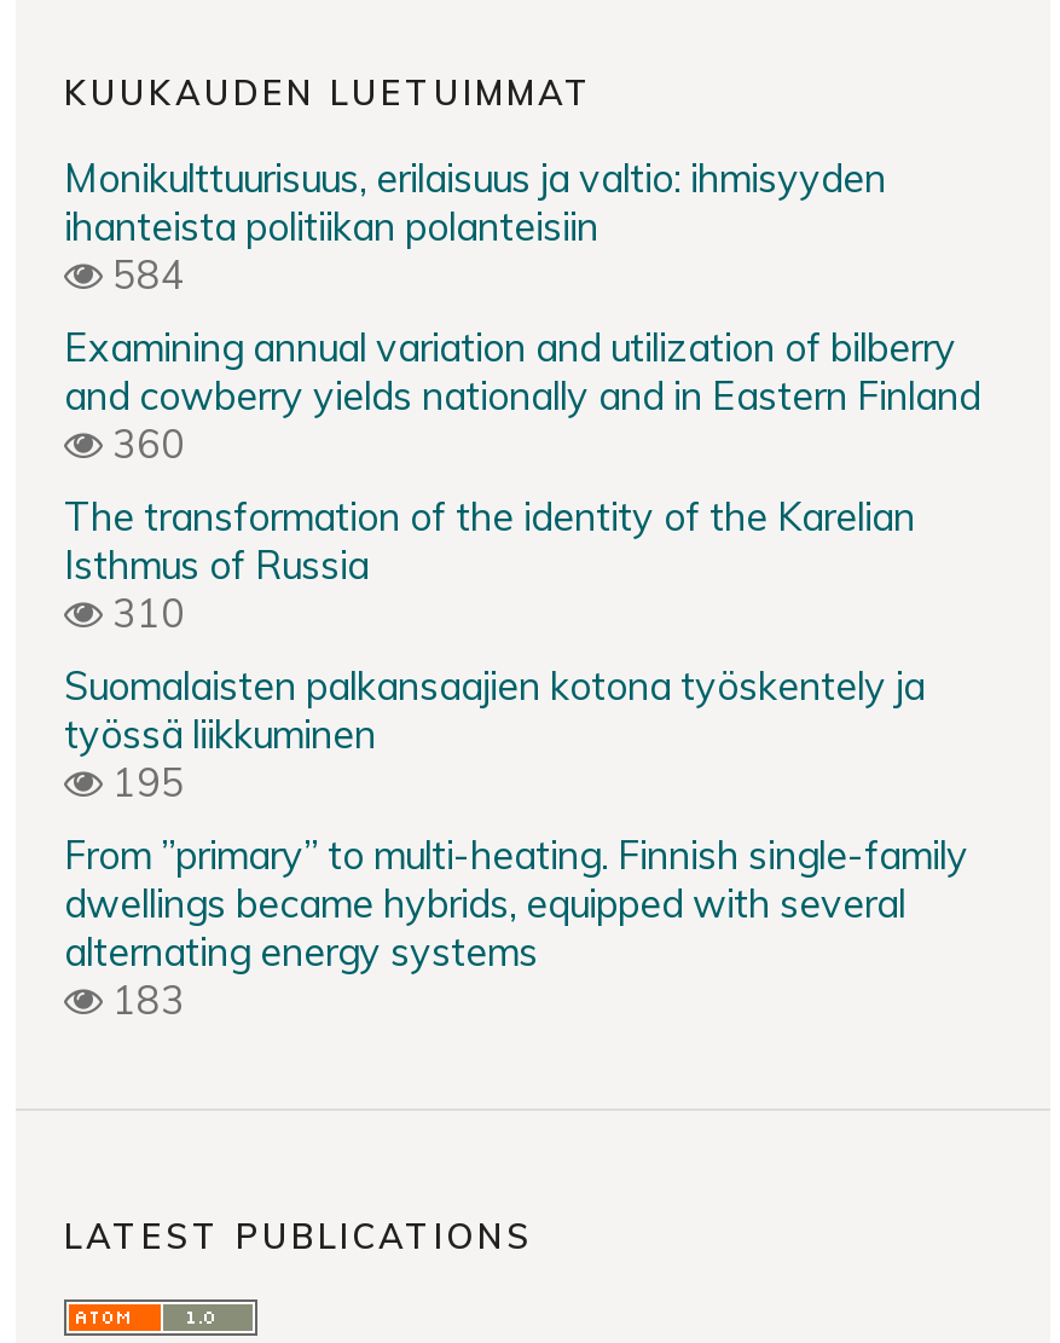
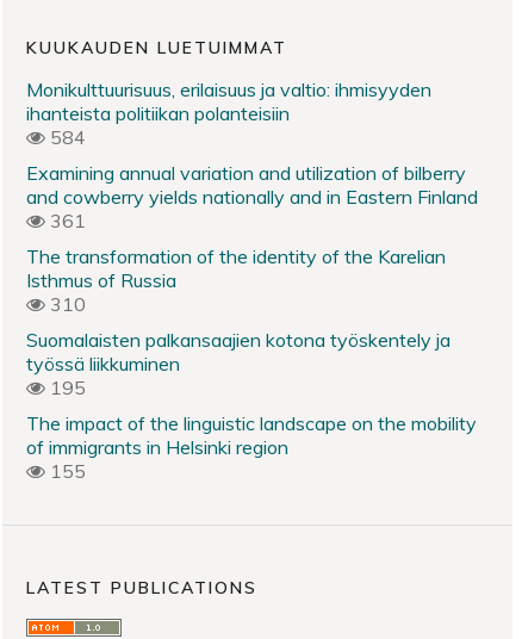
[103,419,185,468] 360 -> [45,209,86,232] 361
[64,830,968,1024] From ”primary” to multi-heating. Finnish single-family | dwellings became hybrids, equipped with several | alternating energy systems | 183 -> [26,411,477,483] The impact of the linguistic landscape on the mobility | of immigrants in Helsinki region | 155

